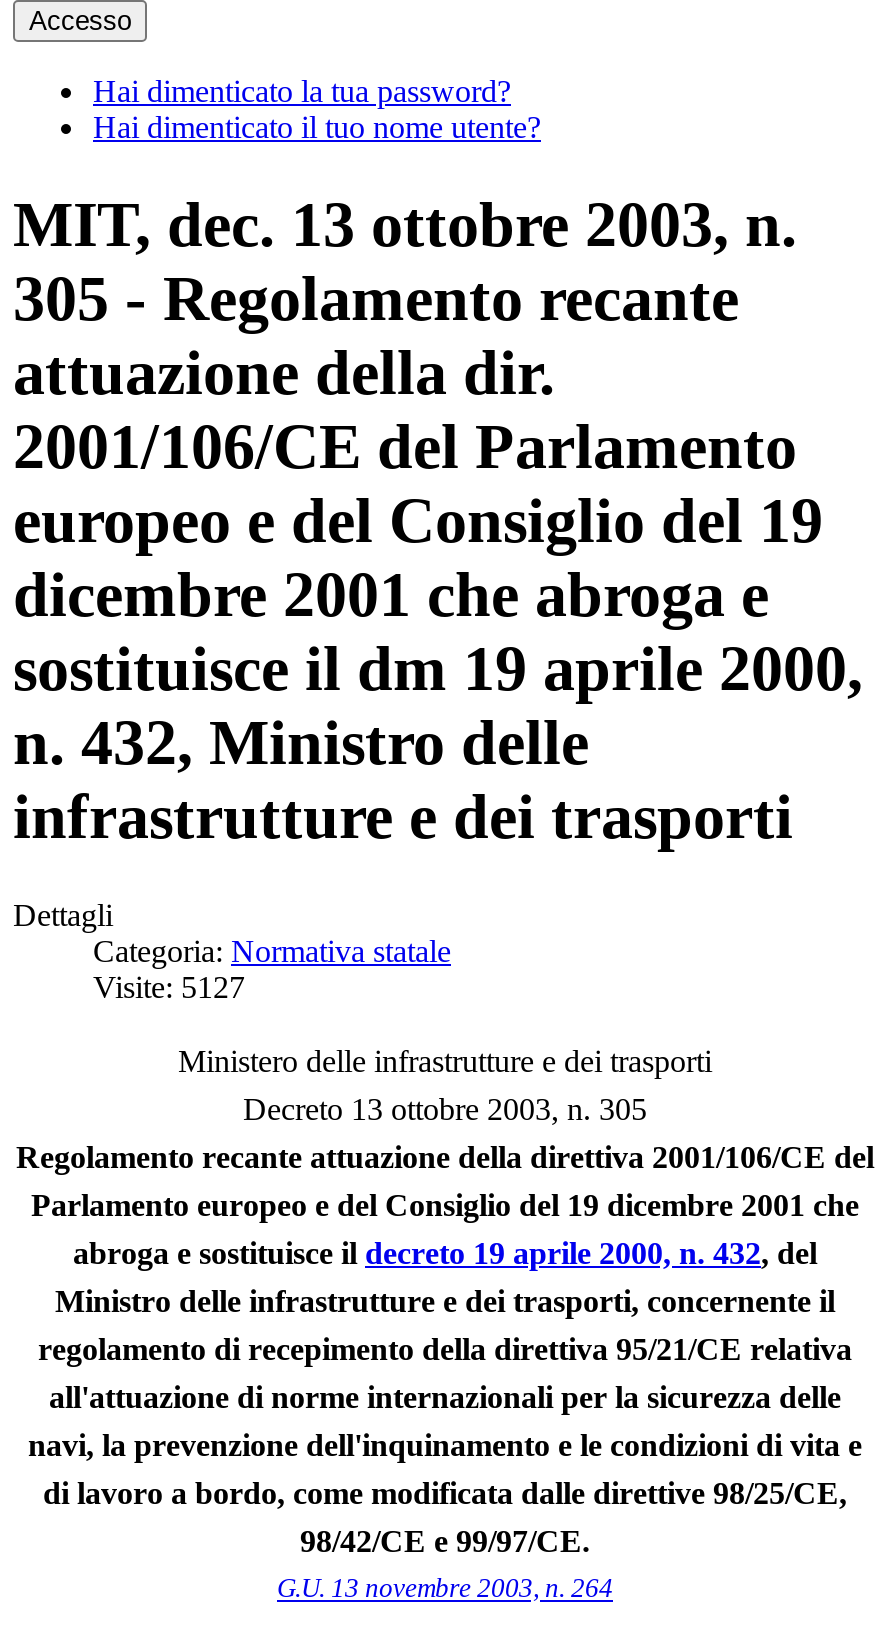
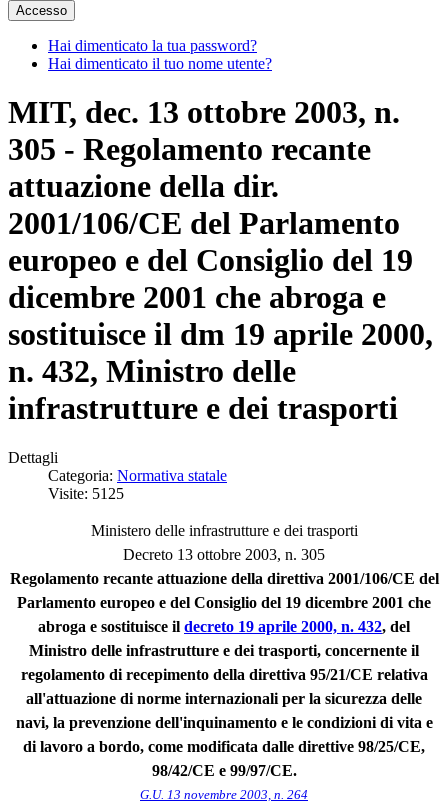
[93,969,245,1003] Visite: 5127 -> [48,485,124,502] Visite: 5125

